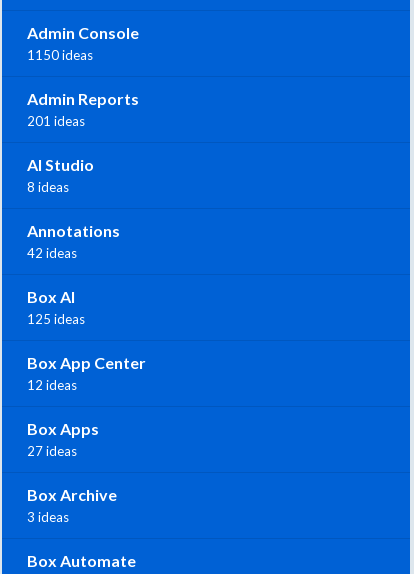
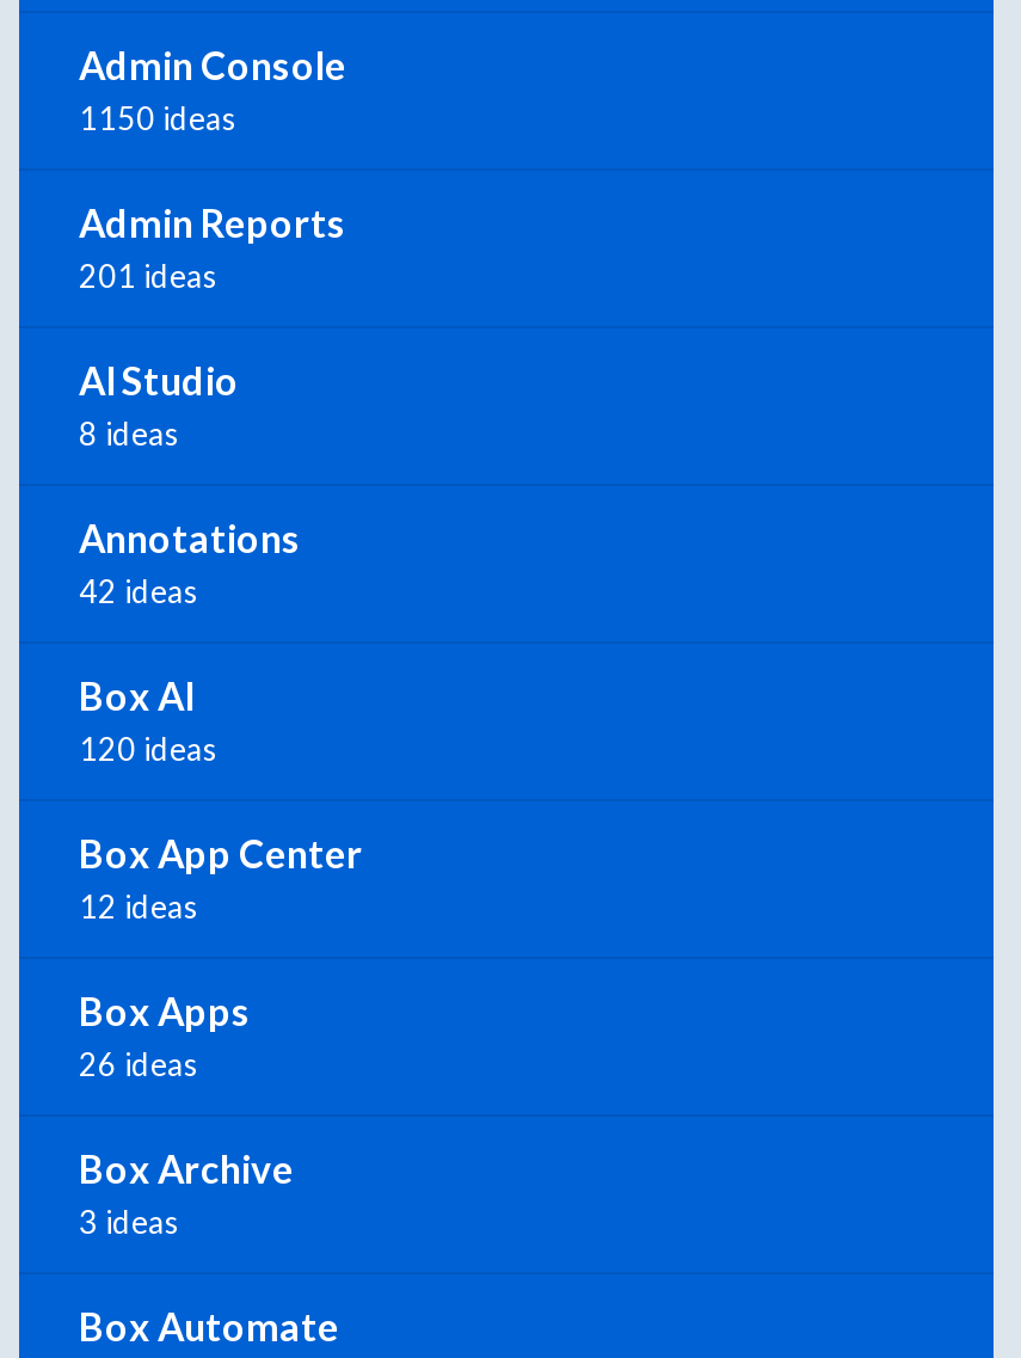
[27,311,85,327] 125 ideas -> [79,731,217,769] 120 ideas
[27,443,77,459] 27 ideas -> [79,1046,198,1084] 26 ideas

